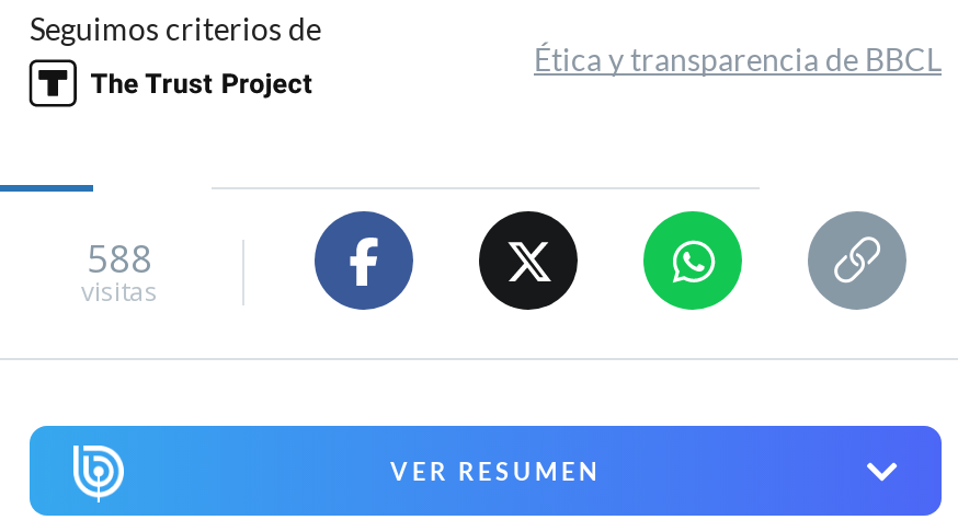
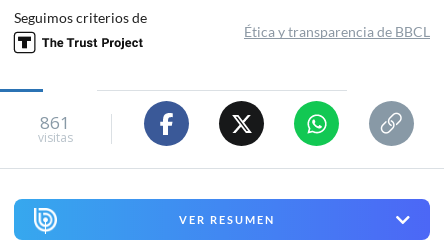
[87,233,152,284] 588 -> [40,111,70,134] 861

